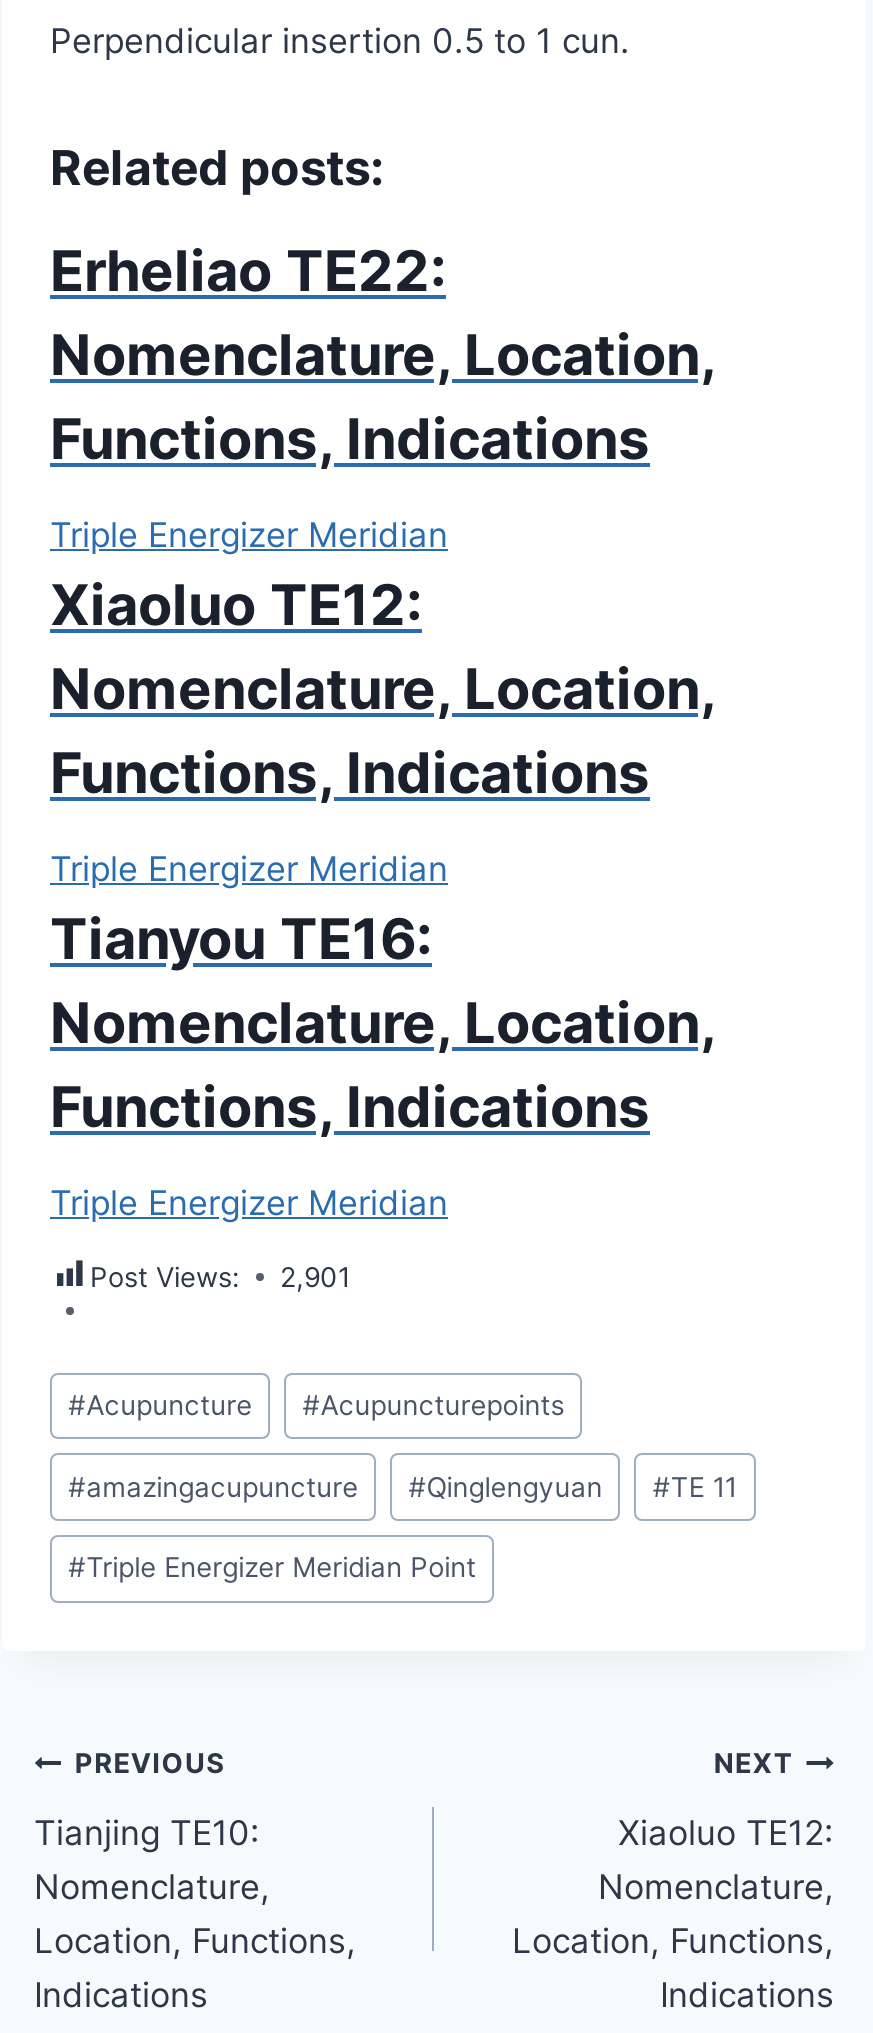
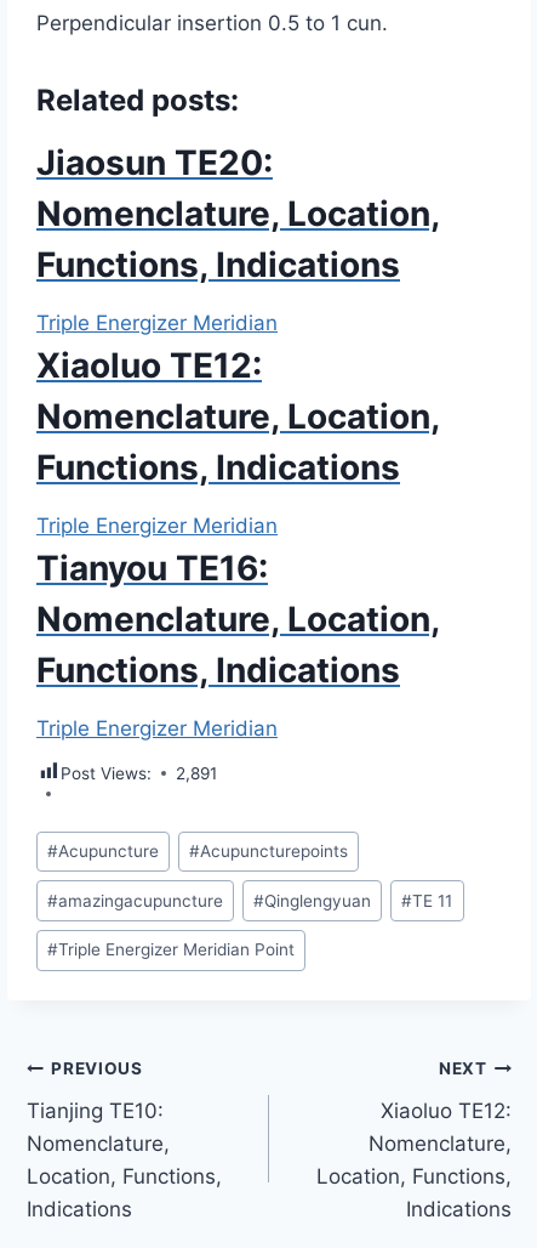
[50,236,446,304] Erheliao TE22: -> [36,141,273,183] Jiaosun TE20:
[90,1260,350,1292] Post Views: 2,901 -> [61,763,217,783] Post Views: 2,891

